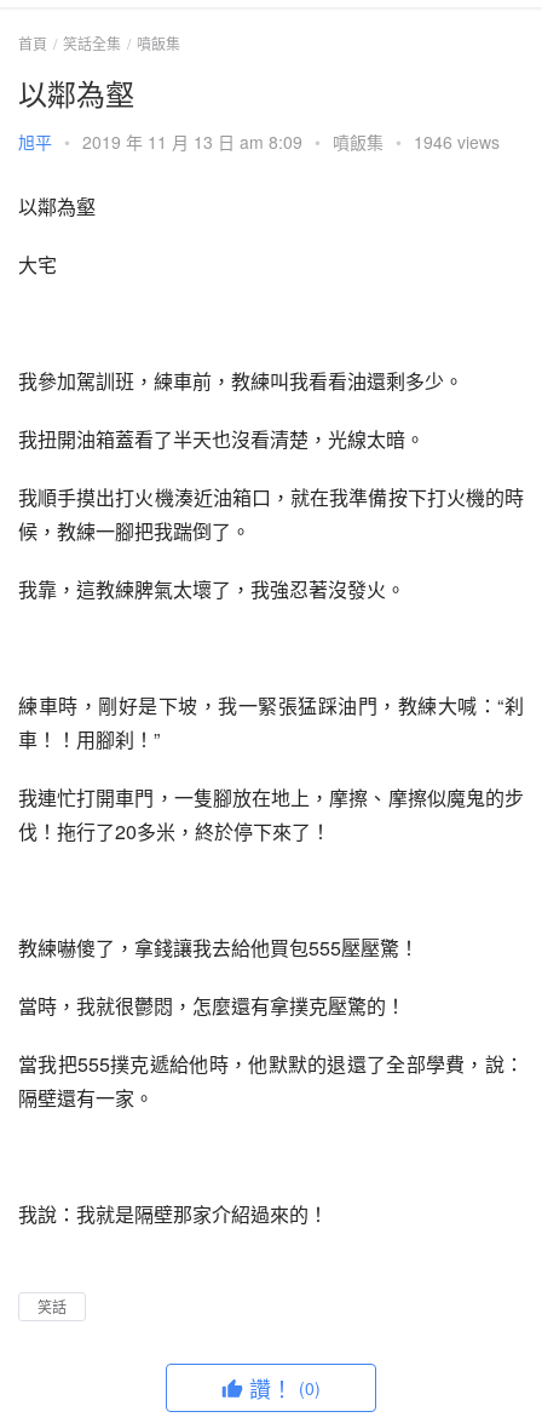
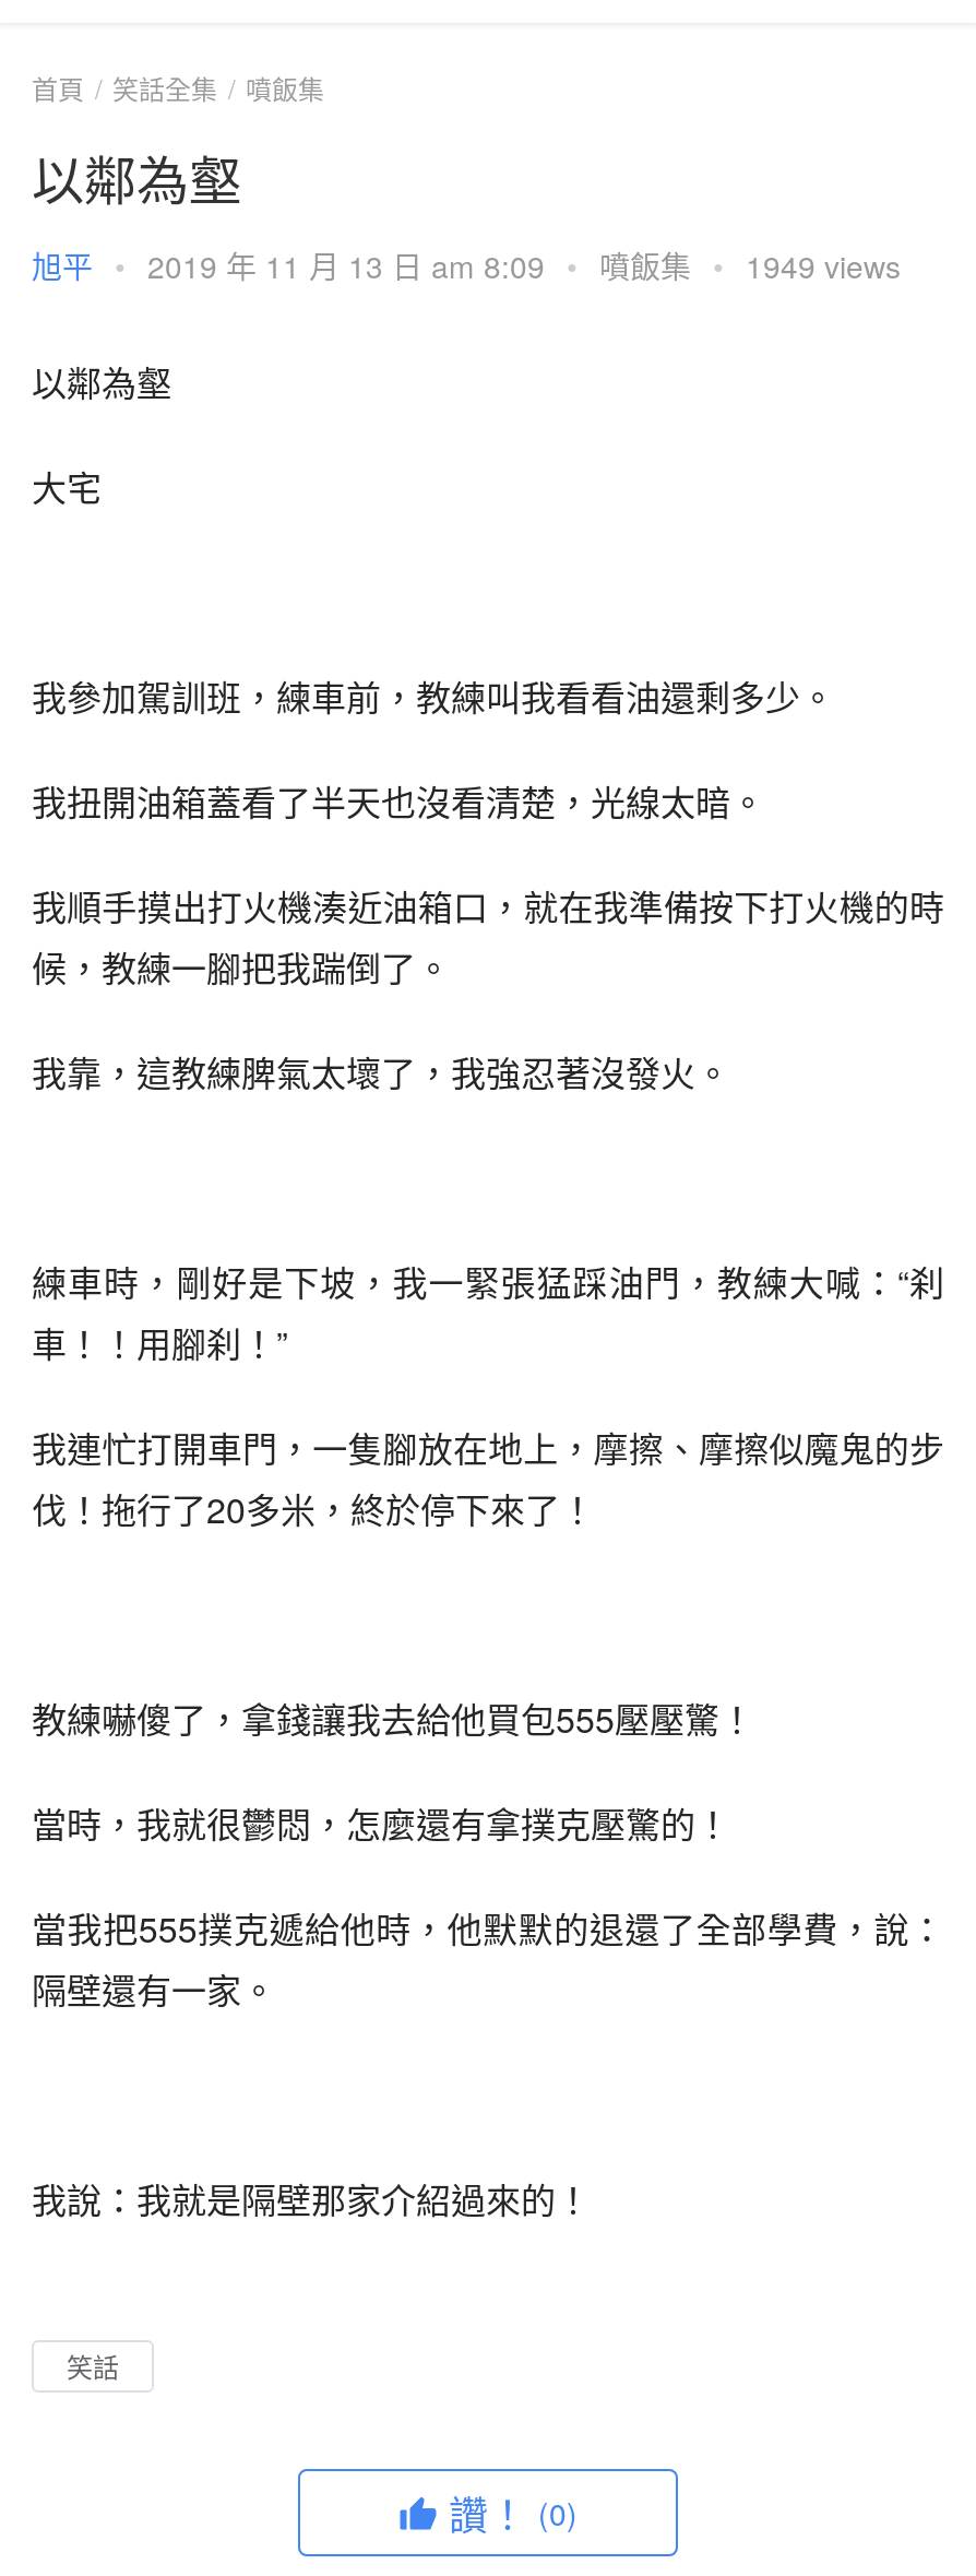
[18,130,500,154] 旭平 • 2019 年 11 月 13 日 am 8:09 • 噴飯集 • 1946 views -> [32,244,901,287] 旭平 • 2019 年 11 月 13 日 am 8:09 • 噴飯集 • 1949 views

